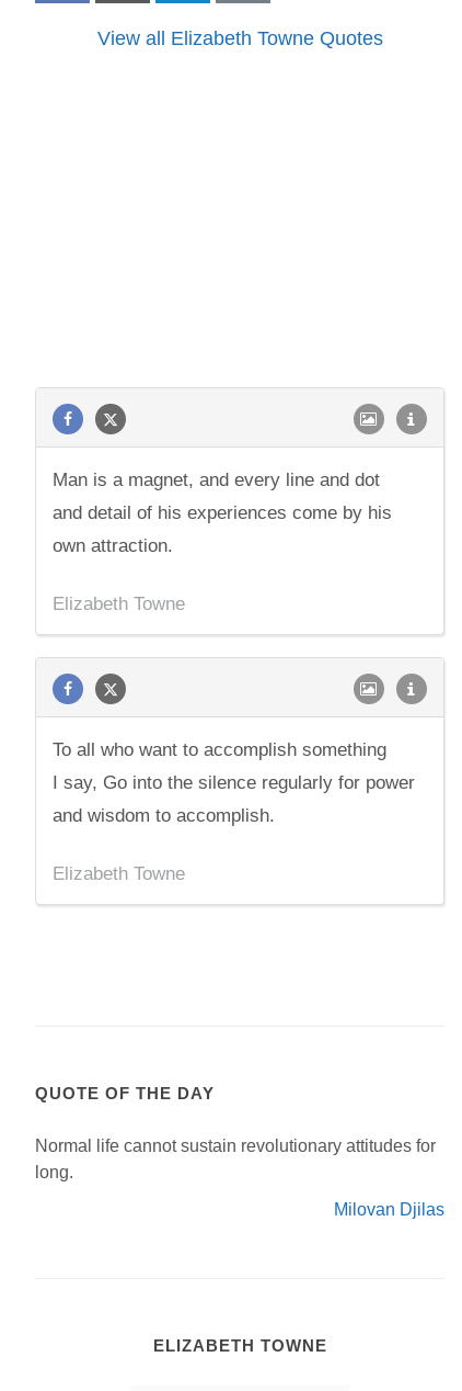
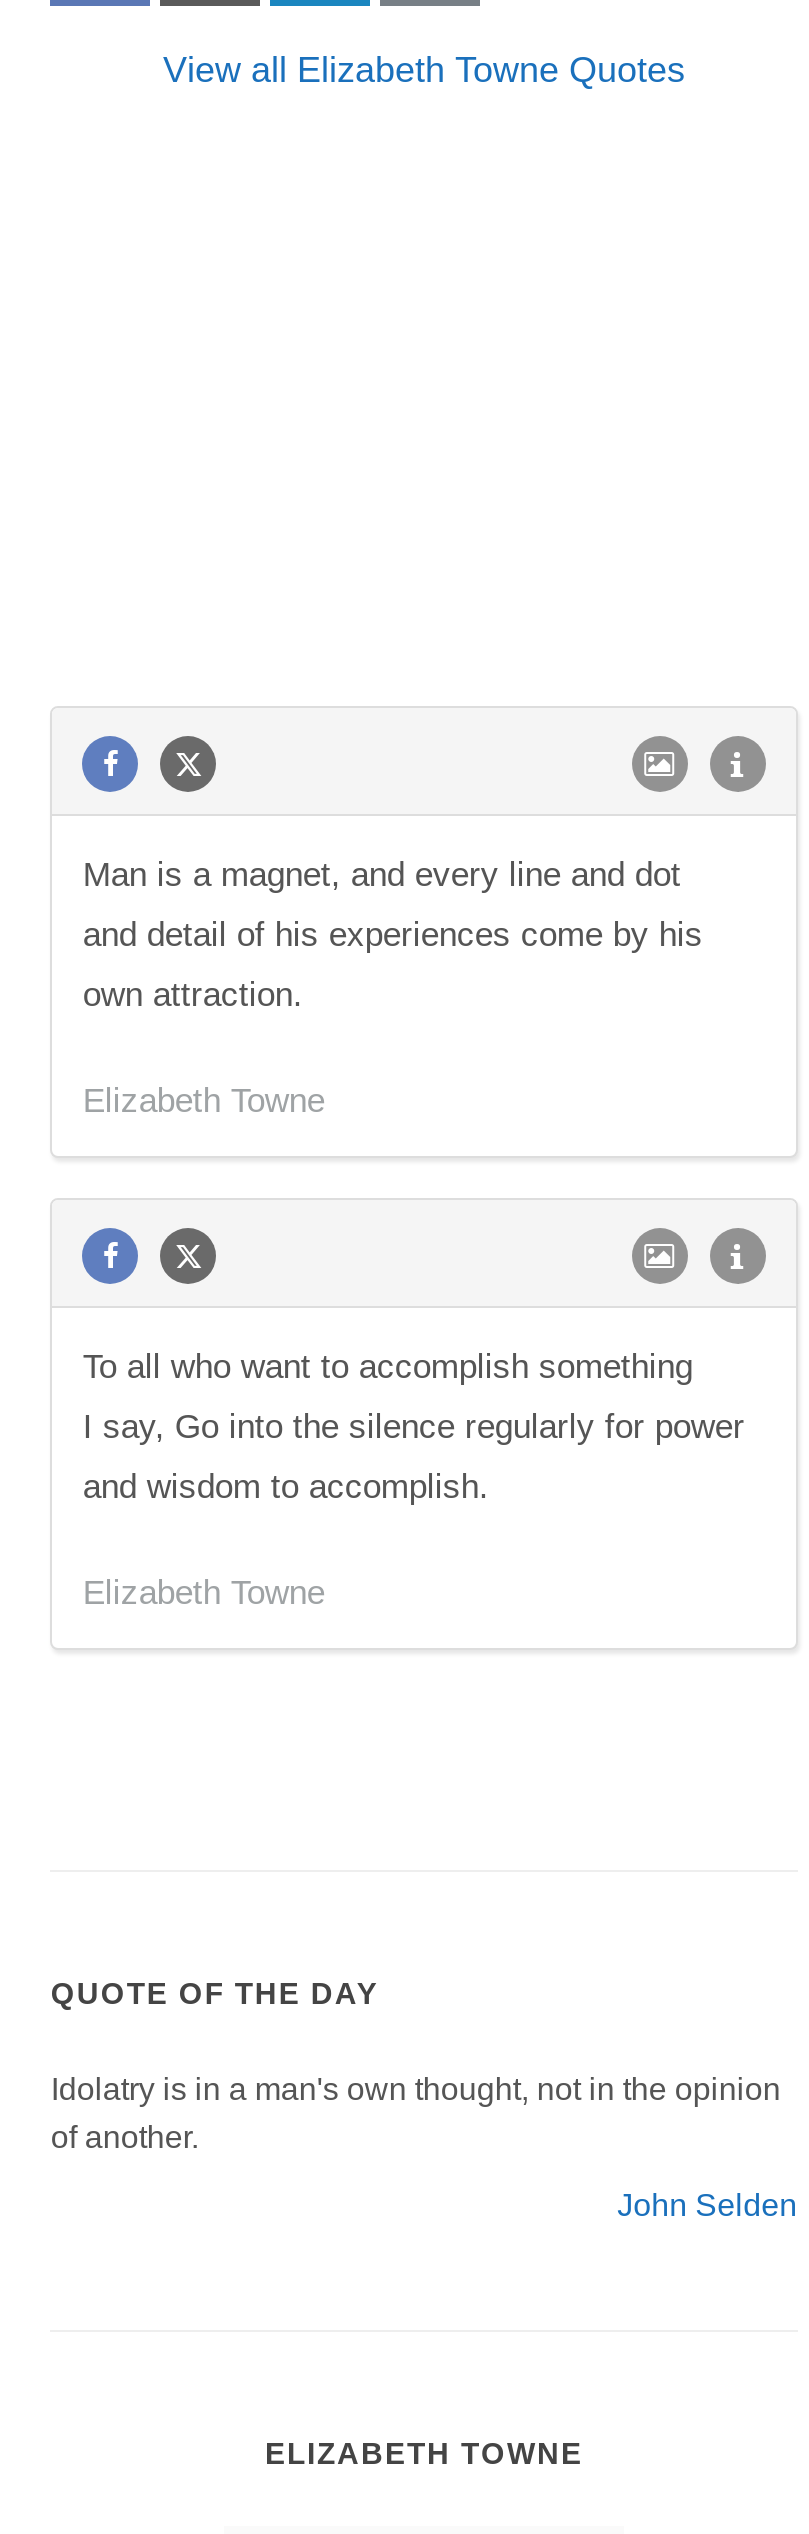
[35,1136,436,1181] Normal life cannot sustain revolutionary attitudes for | long. -> [51,2072,781,2154] Idolatry is in a man's own thought, not in the opinion | of another.
[333,1200,444,1219] Milovan Djilas -> [617,2188,797,2222] John Selden

